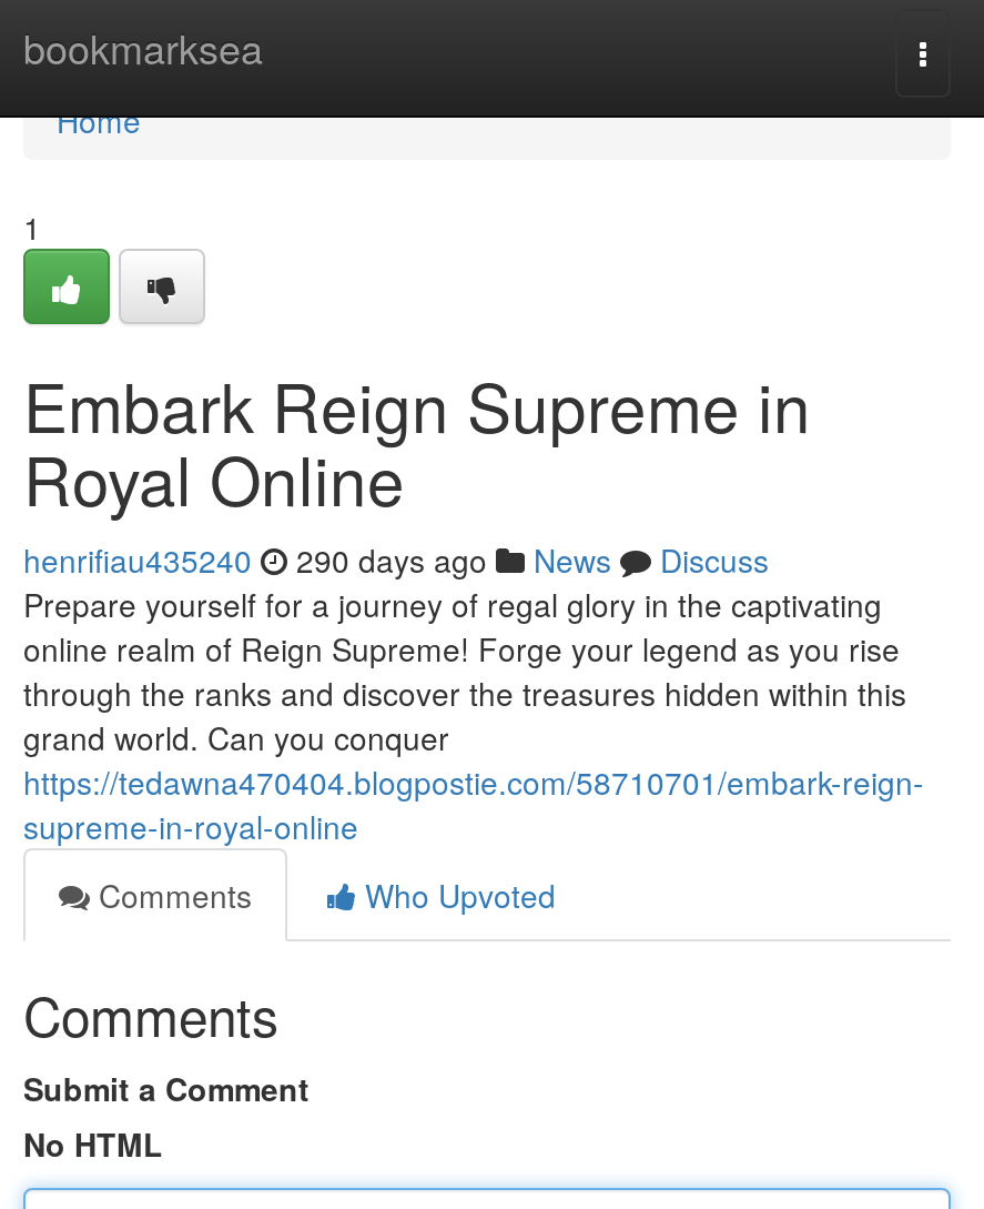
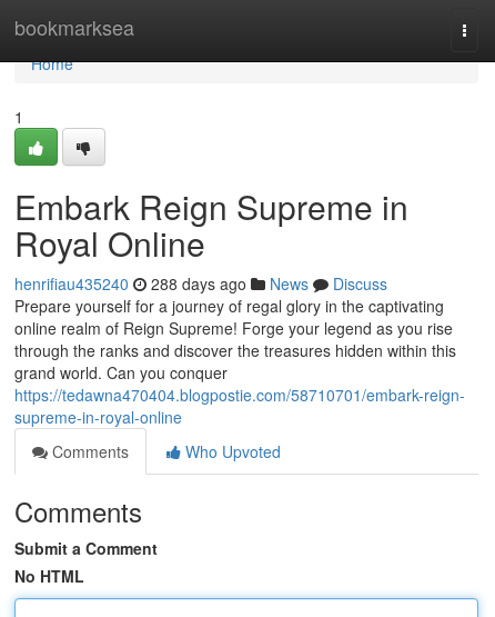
[23,537,769,582] henrifiau435240 290 days ago News Discuss -> [14,272,387,295] henrifiau435240 288 days ago News Discuss

